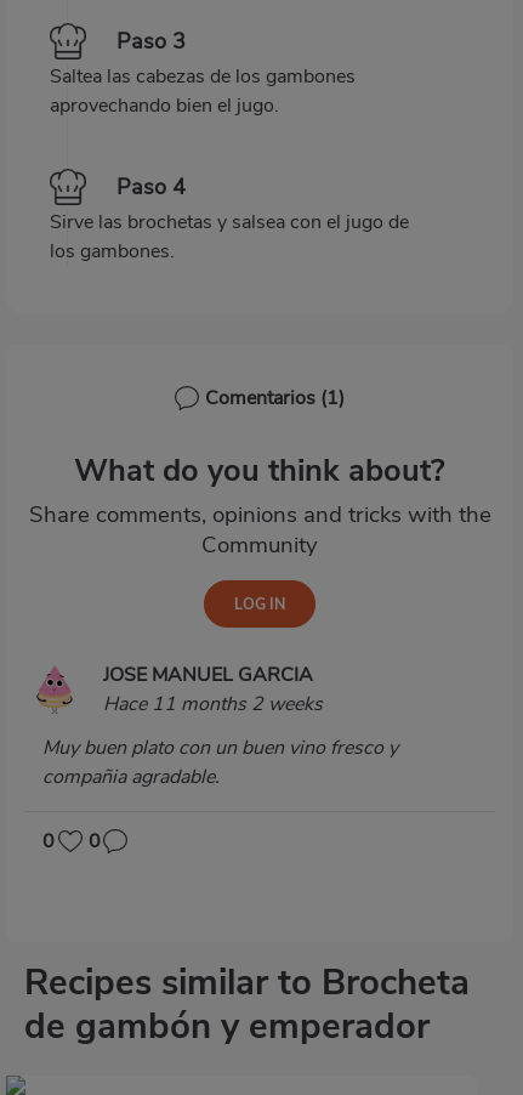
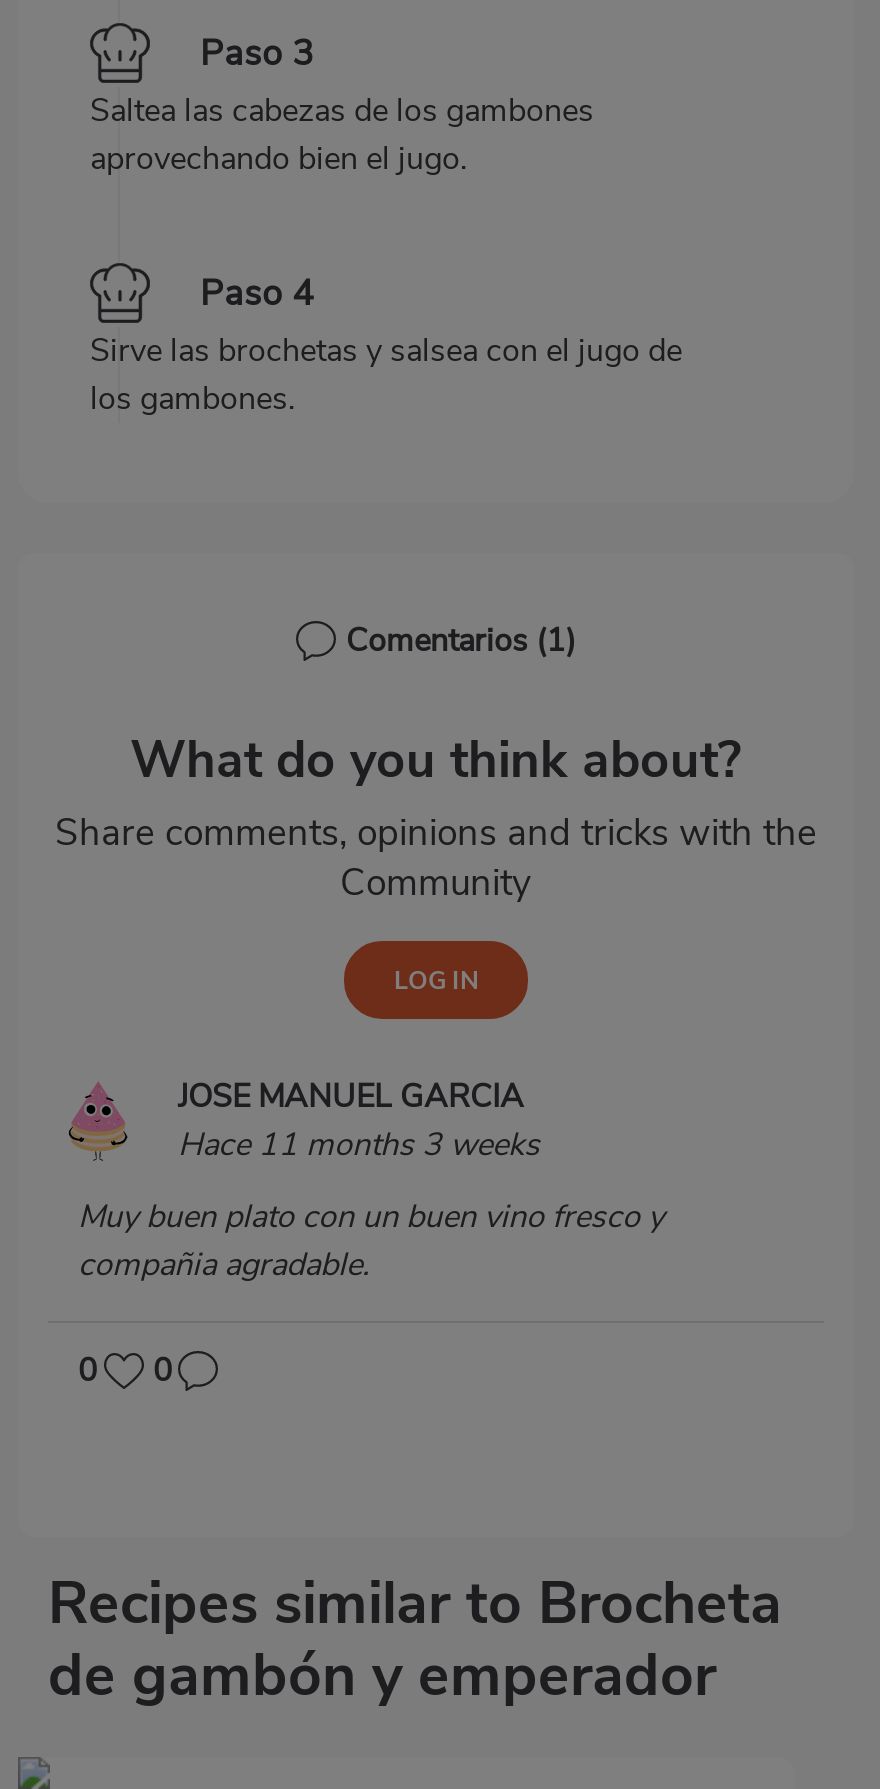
[103,690,323,717] Hace 11 months 2 weeks -> [178,1122,540,1166] Hace 11 months 3 weeks

